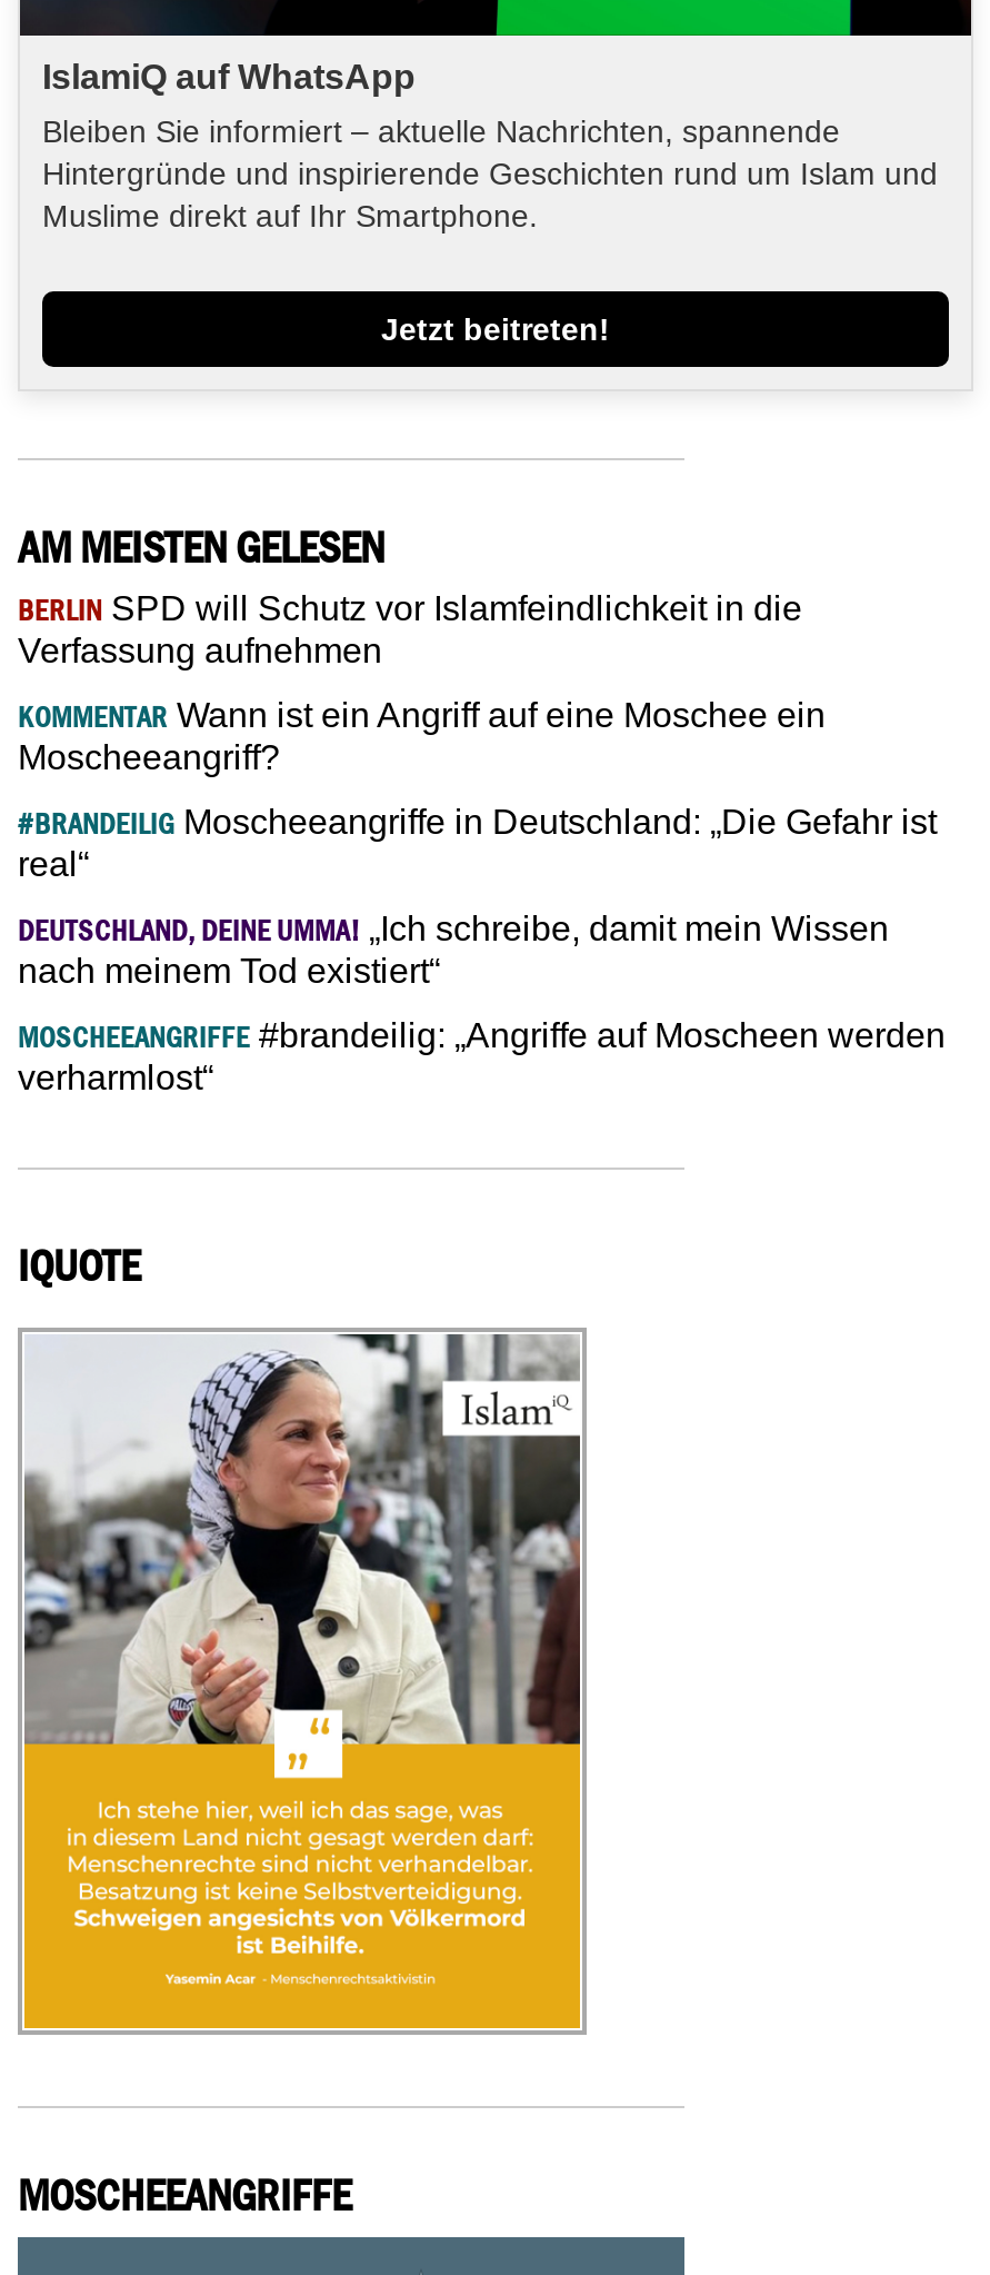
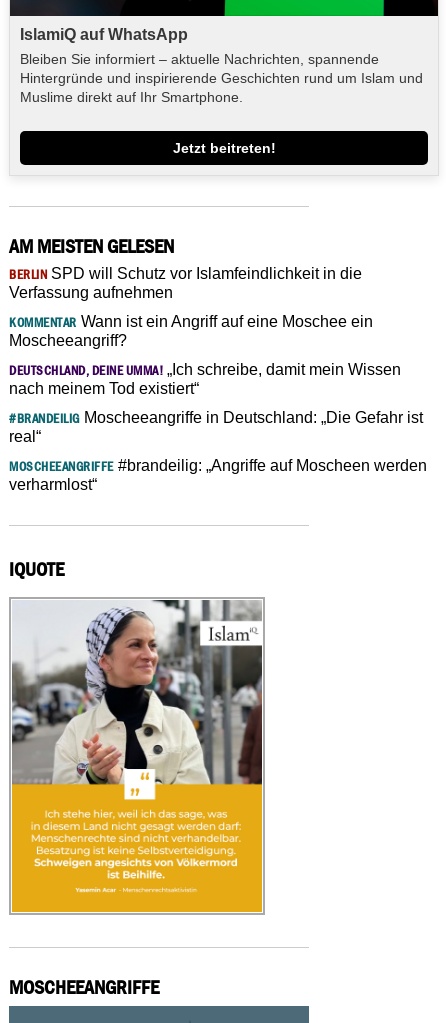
moved [18,802,937,882] -> [9,409,422,445]: #BRANDEILIG Moscheeangriffe in Deutschland: „Die Gefahr ist | real“
moved [18,909,889,989] -> [9,361,401,397]: DEUTSCHLAND, DEINE UMMA! „Ich schreibe, damit mein Wissen | nach meinem Tod existiert“

